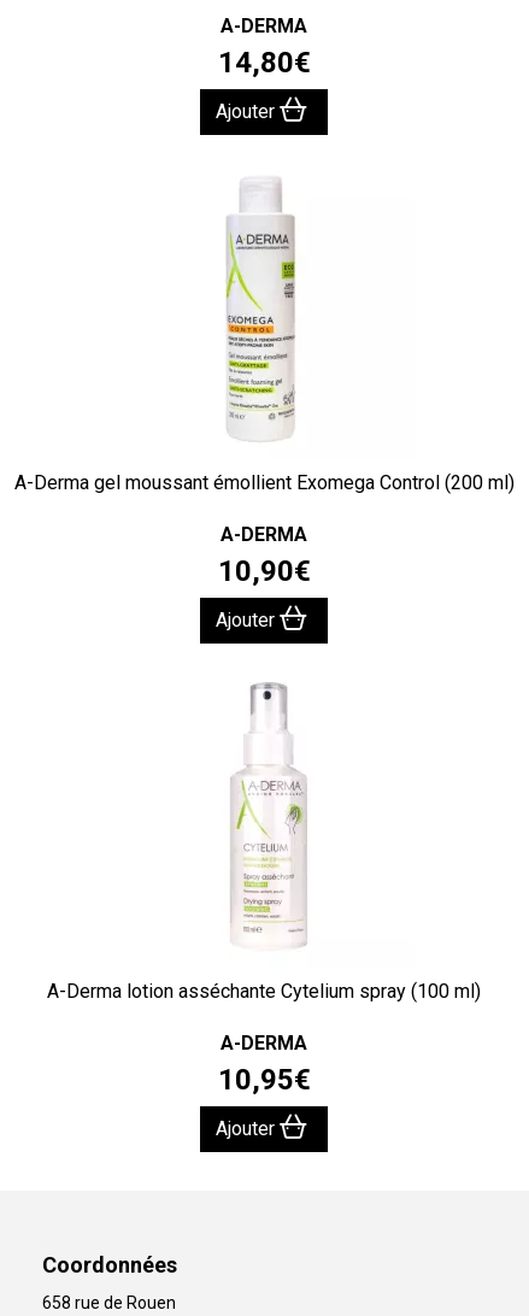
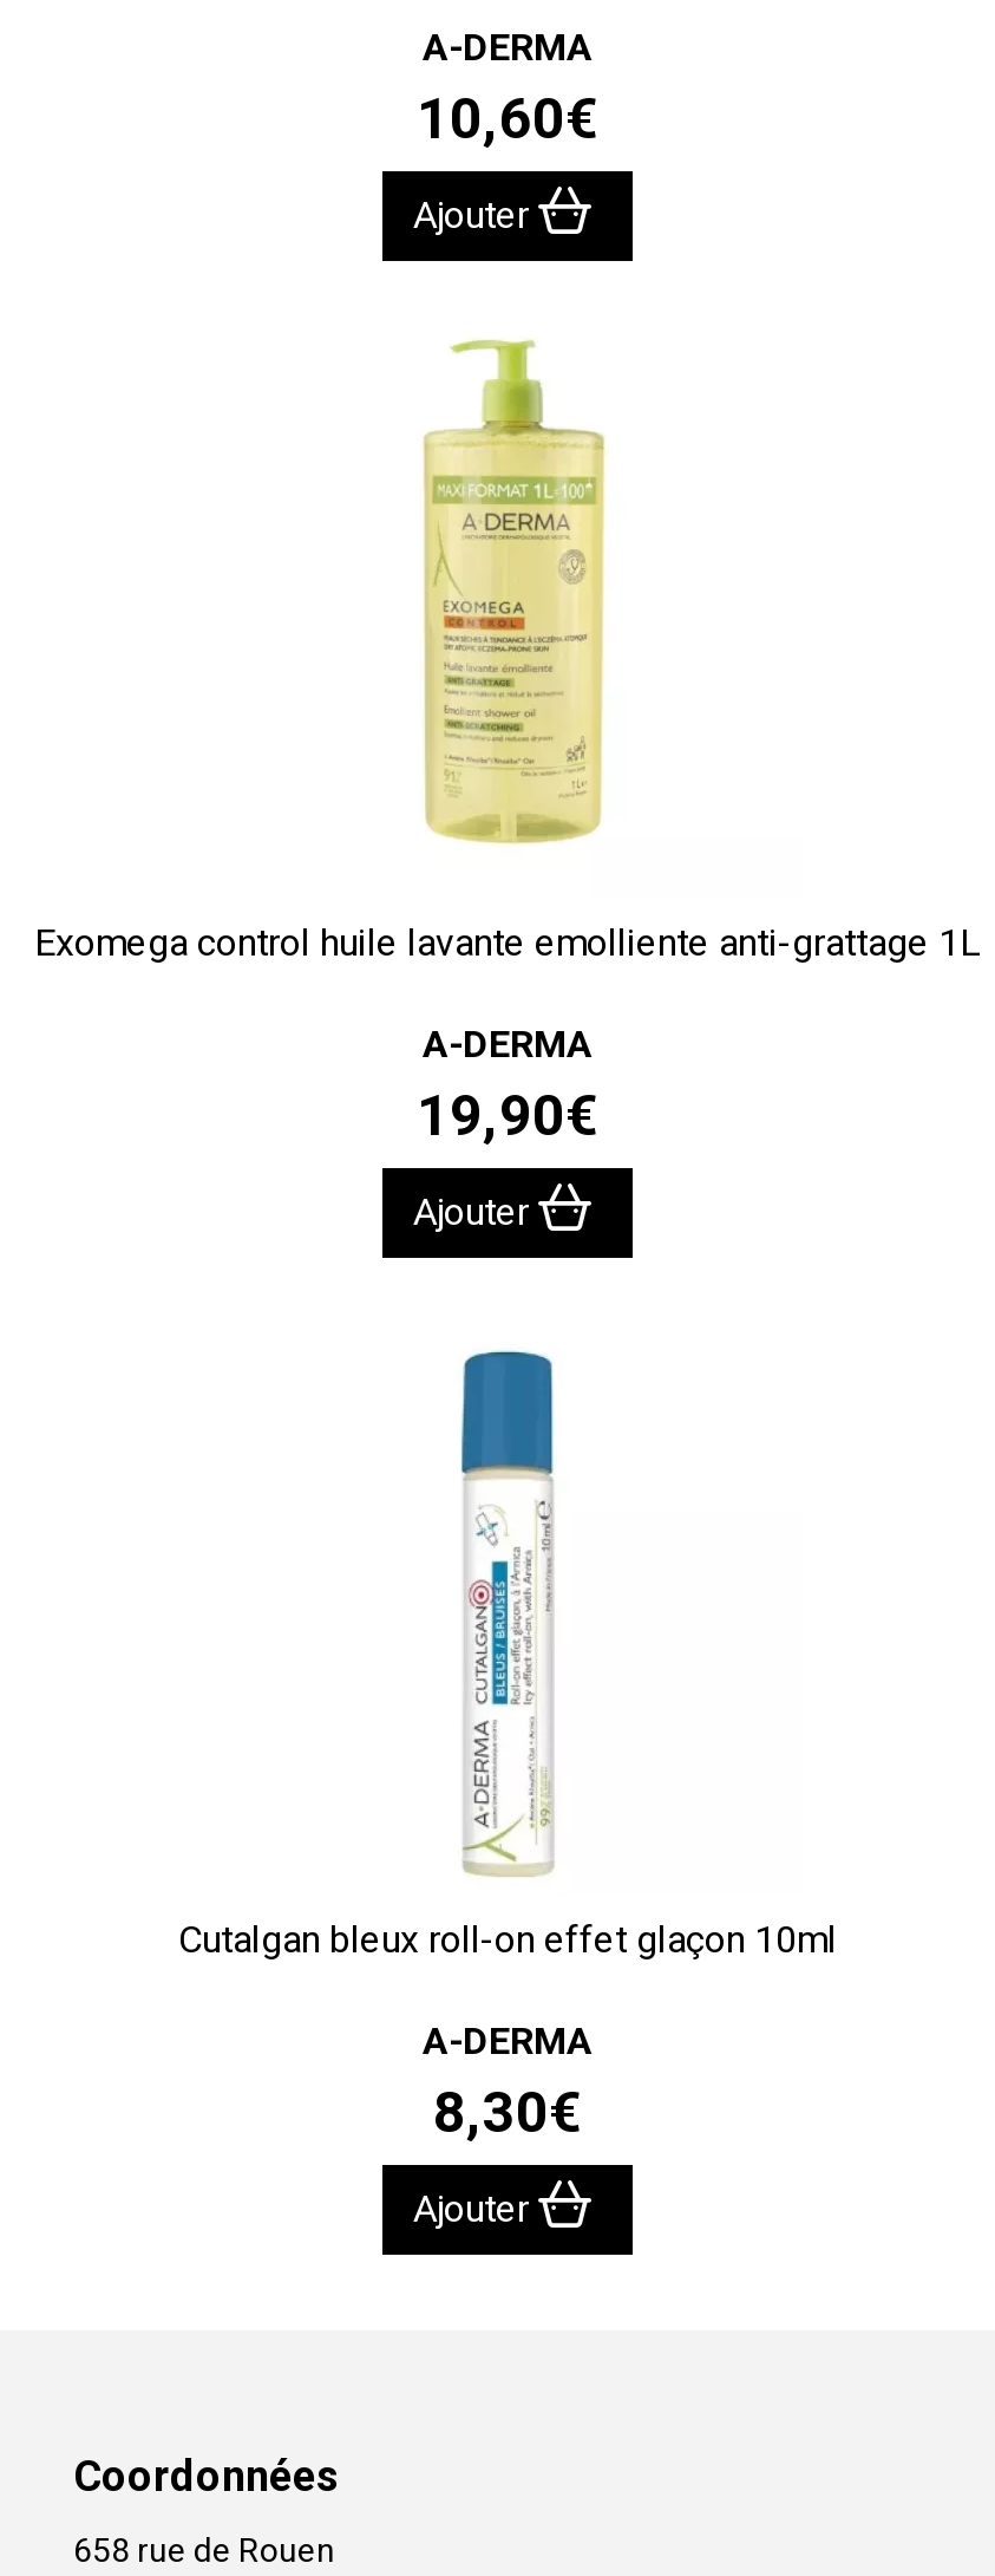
[218,46,310,80] 14,80€ -> [417,86,598,153] 10,60€
[14,176,514,494] [image] | A-Derma gel moussant émollient Exomega Control (200 ml) -> [34,339,981,965] [image] | Exomega control huile lavante emolliente anti-grattage 1L
[218,554,310,588] 10,90€ -> [417,1083,598,1149] 19,90€
[47,682,481,1003] [image] | A-Derma lotion asséchante Cytelium spray (100 ml) -> [178,1336,837,1962] [image] | Cutalgan bleux roll-on effet glaçon 10ml
[218,1063,310,1097] 10,95€ -> [433,2080,582,2146] 8,30€

